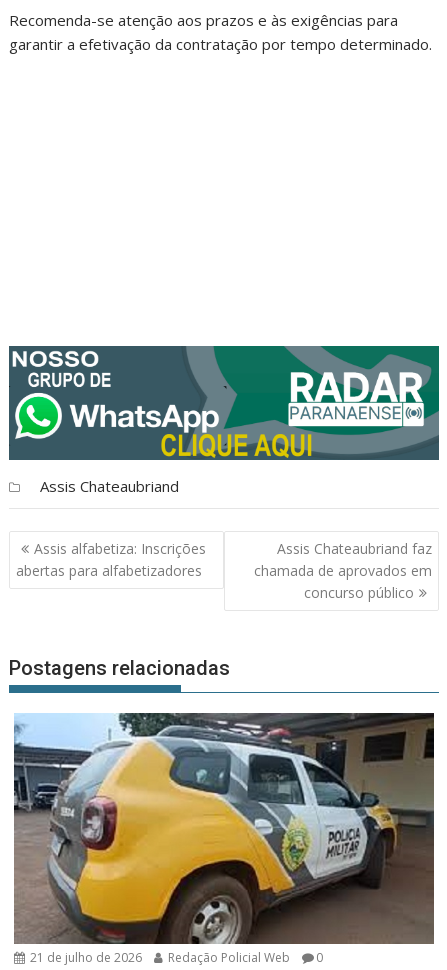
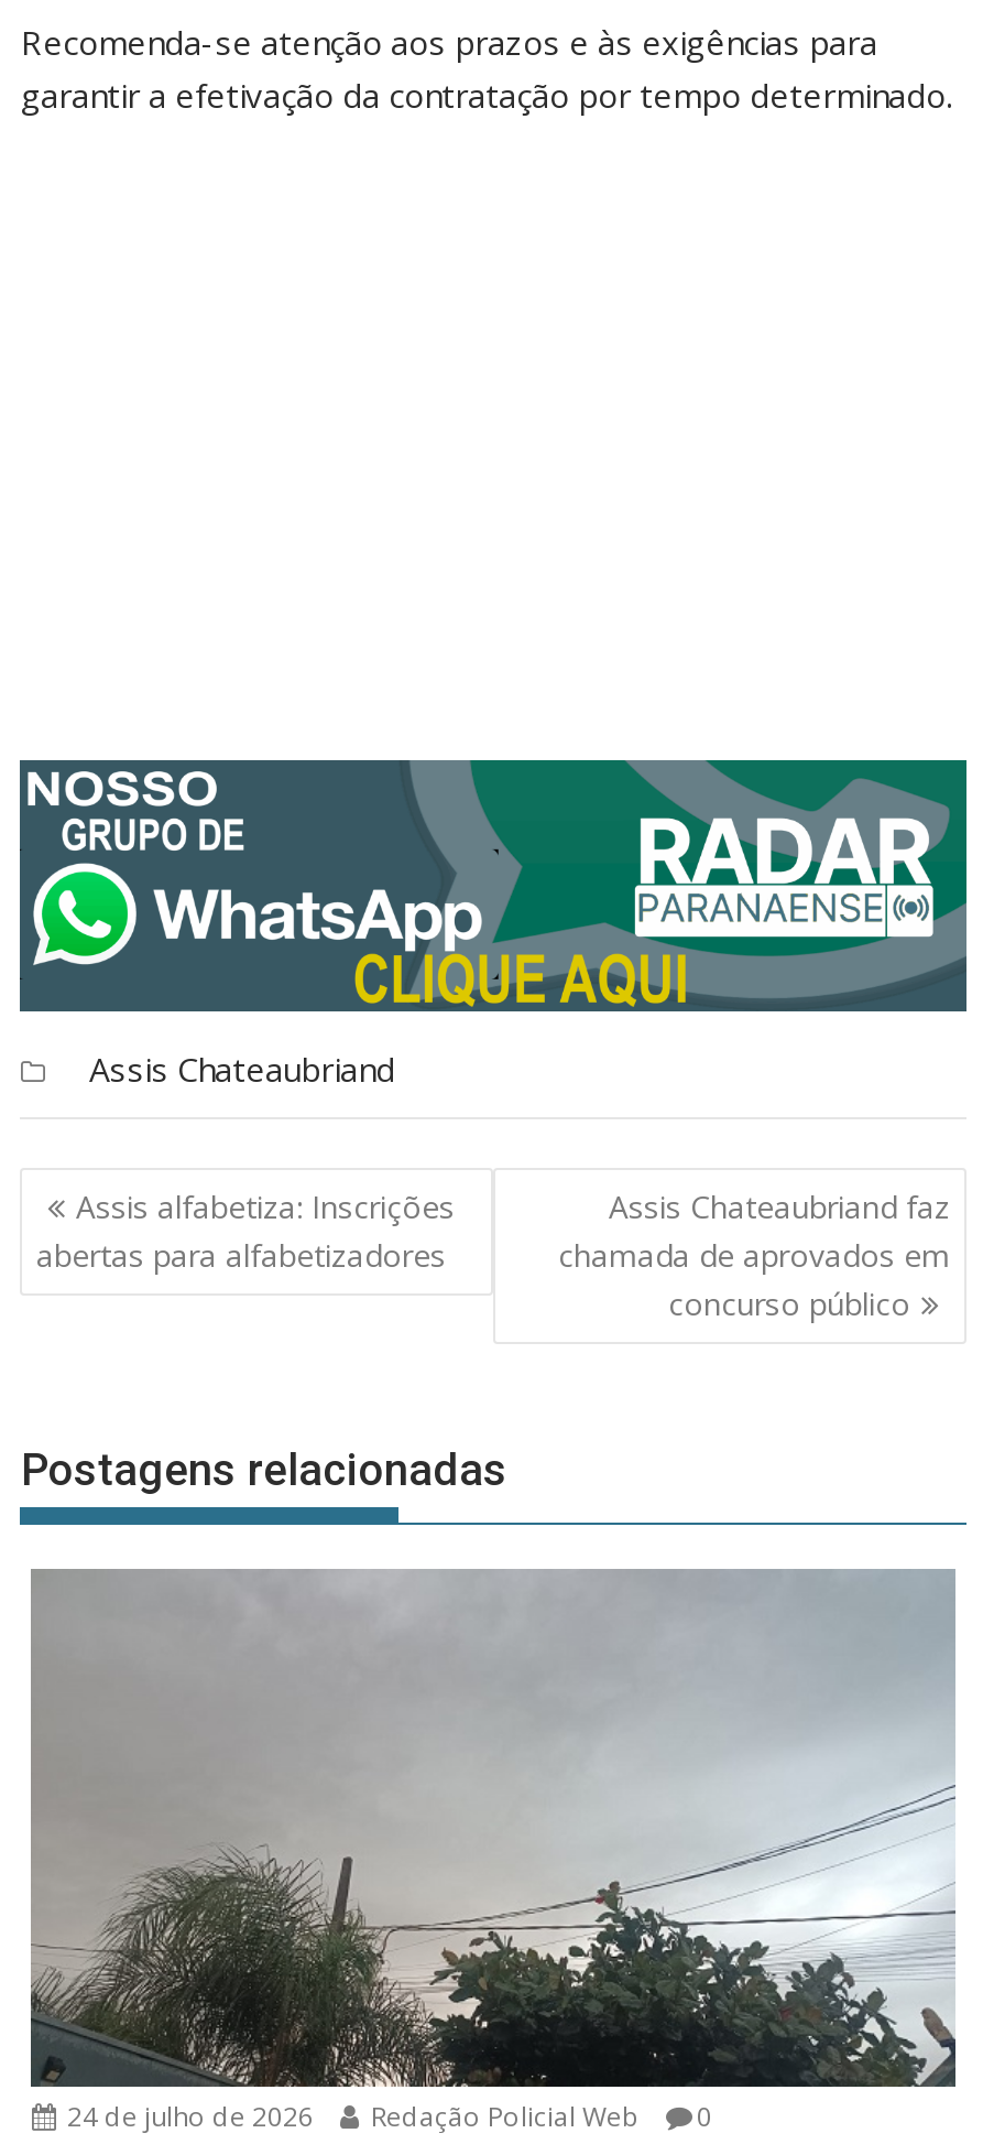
[14,713,435,966] [image] | 21 de julho de 2026 Redação Policial Web 0 -> [29,1568,955,2136] [image] | 24 de julho de 2026 Redação Policial Web 0

